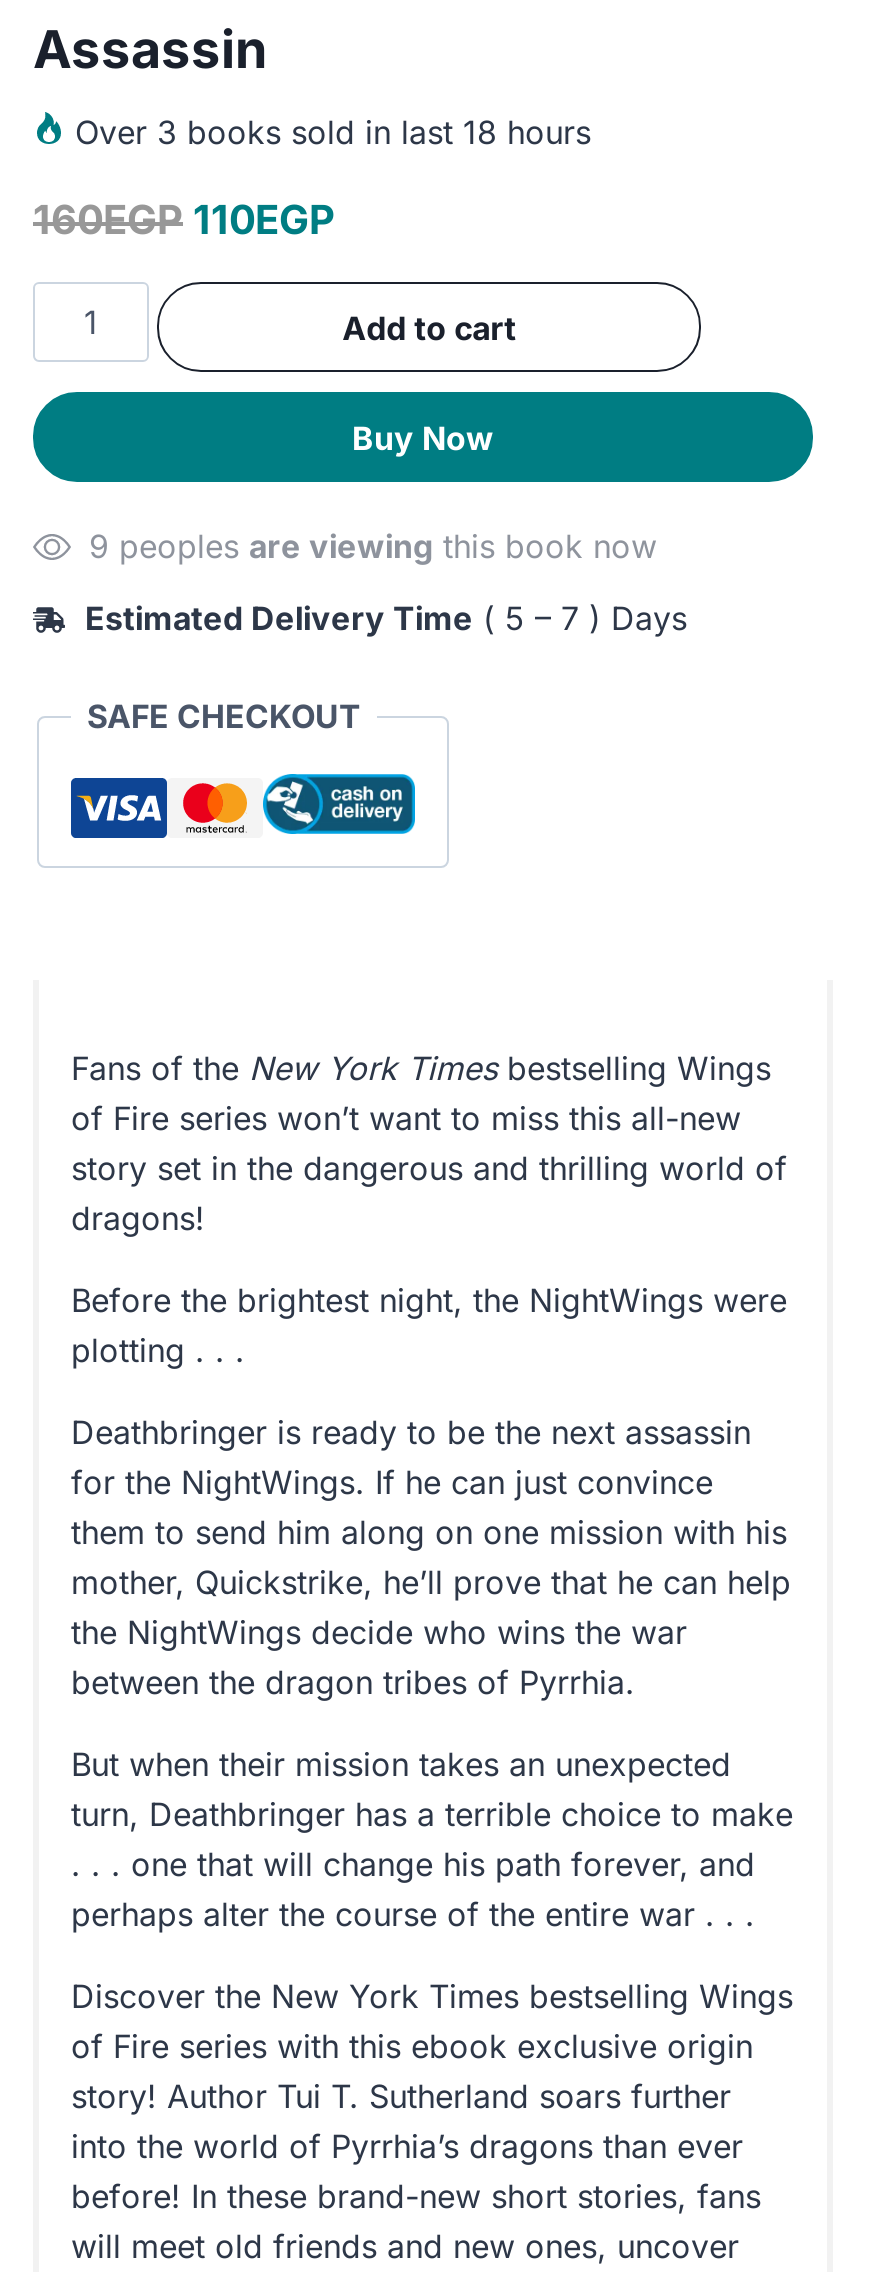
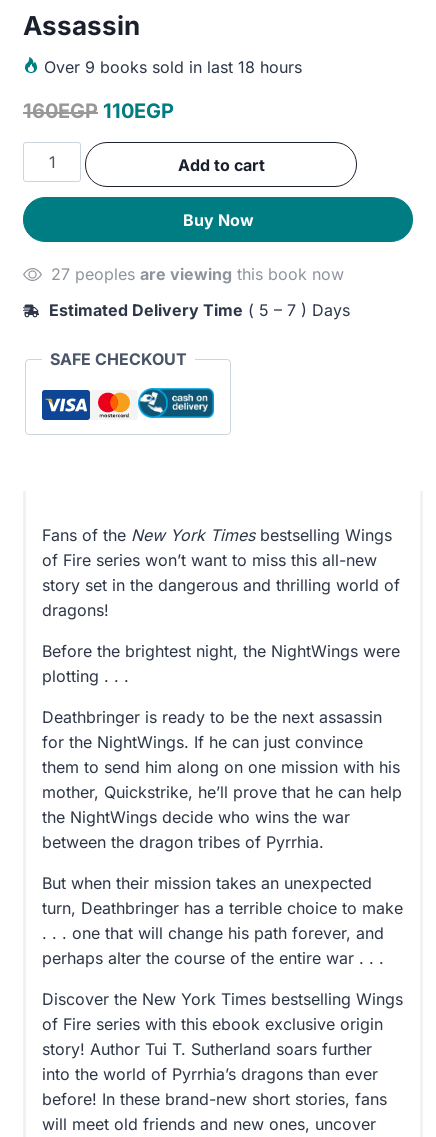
[65,113,591,153] Over 3 books sold in last 18 hours -> [39,57,302,77] Over 9 books sold in last 18 hours
[79,527,657,567] 9 peoples are viewing this book now -> [46,264,344,284] 27 peoples are viewing this book now

